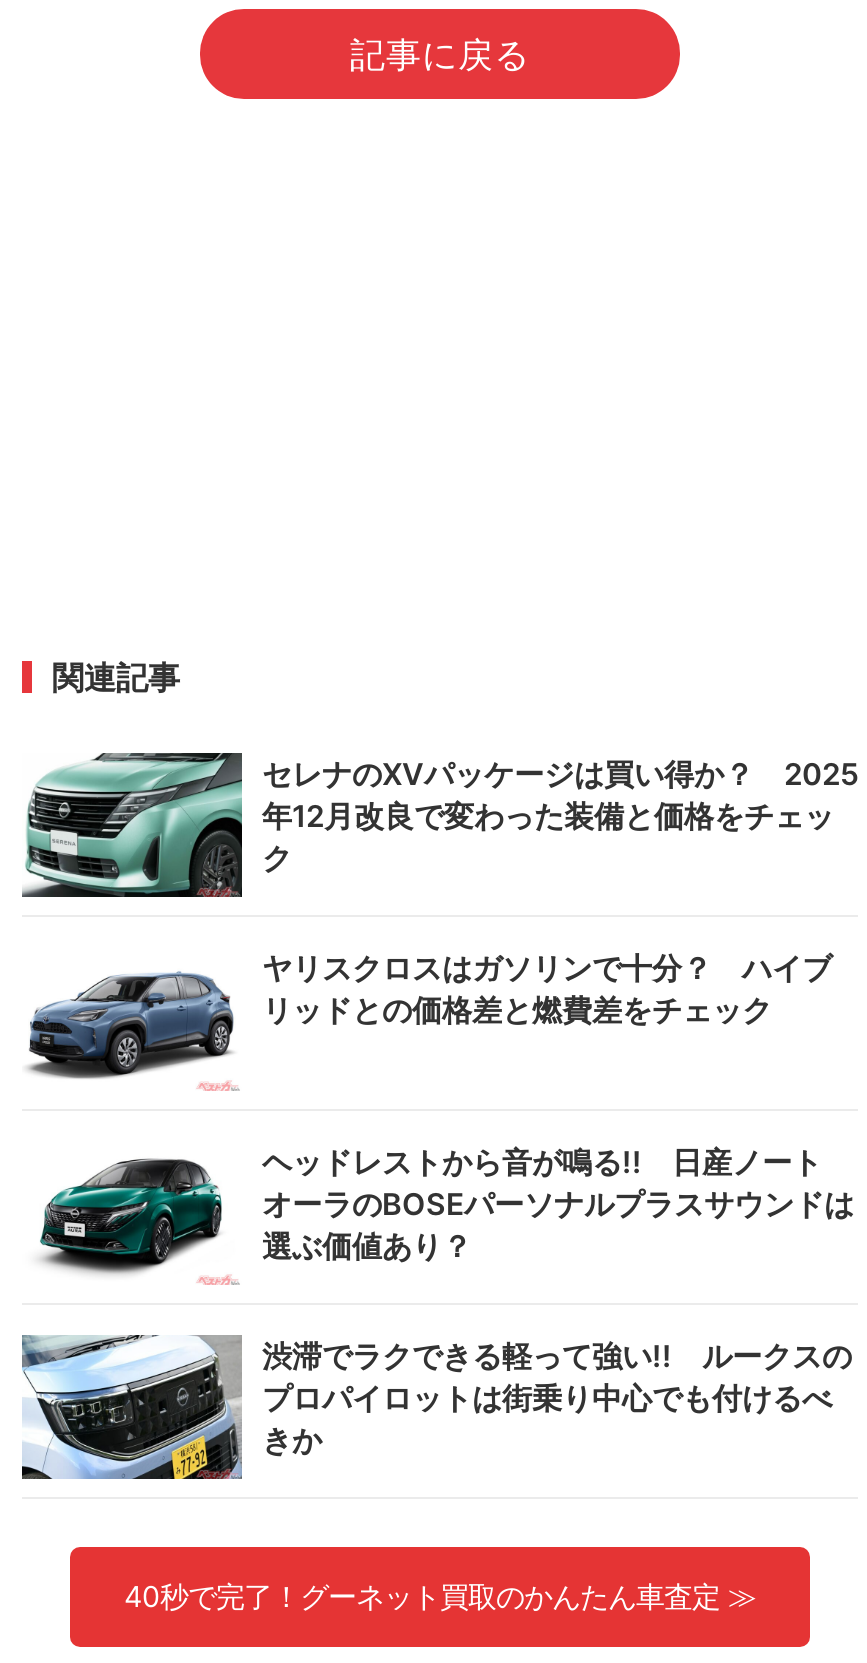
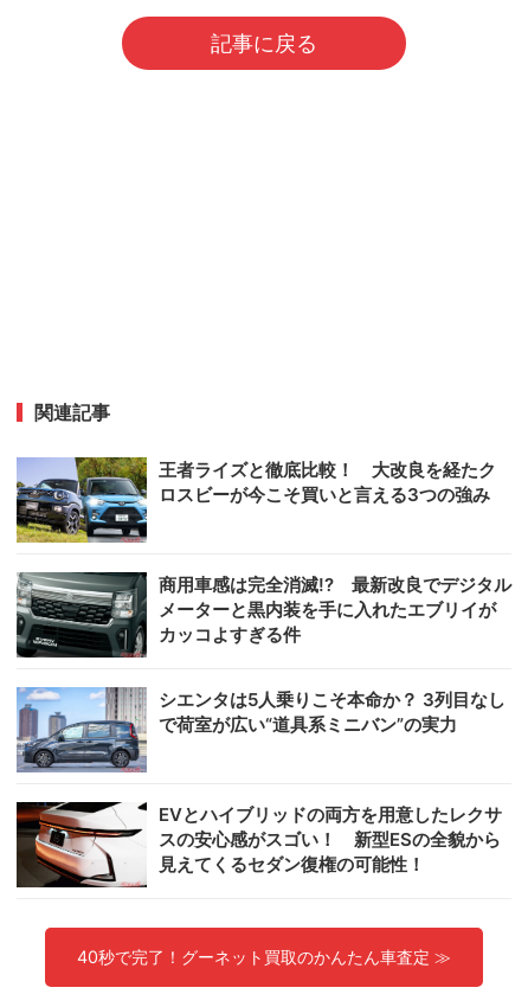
[22,751,858,899] [image] | セレナのXVパッケージは買い得か？ 2025 | 年12月改良で変わった装備と価格をチェッ | ク -> [15,456,496,544] [image] | 王者ライズと徹底比較！ 大改良を経たク | ロスビーが今こそ買いと言える3つの強み
[22,947,832,1091] [image] | ヤリスクロスはガソリンで十分？ ハイブ | リッドとの価格差と燃費差をチェック -> [15,571,511,659] [image] | 商用車感は完全消滅!? 最新改良でデジタル | メーターと黒内装を手に入れたエブリイが | カッコよすぎる件
[22,1141,854,1285] [image] | ヘッドレストから音が鳴る!! 日産ノート | オーラのBOSEパーソナルプラスサウンドは | 選ぶ価値あり？ -> [15,686,506,774] [image] | シエンタは5人乗りこそ本命か？ 3列目なし | で荷室が広い“道具系ミニバン”の実力
[20,1333,852,1481] [image] | 渋滞でラクできる軽って強い!! ルークスの | プロパイロットは街乗り中心でも付けるべ | きか -> [15,801,502,889] [image] | EVとハイブリッドの両方を用意したレクサ | スの安心感がスゴい！ 新型ESの全貌から | 見えてくるセダン復権の可能性！

